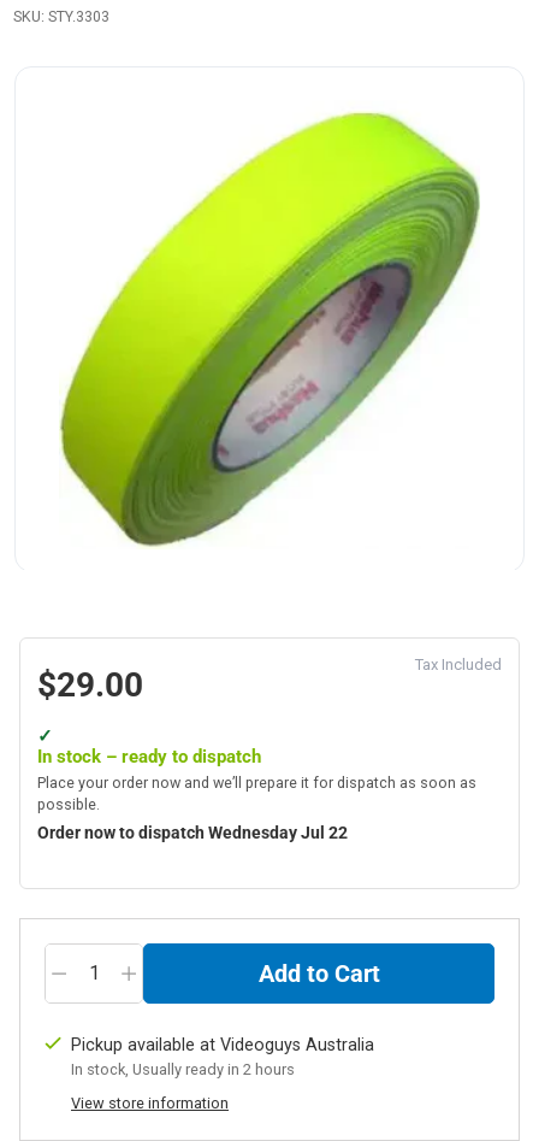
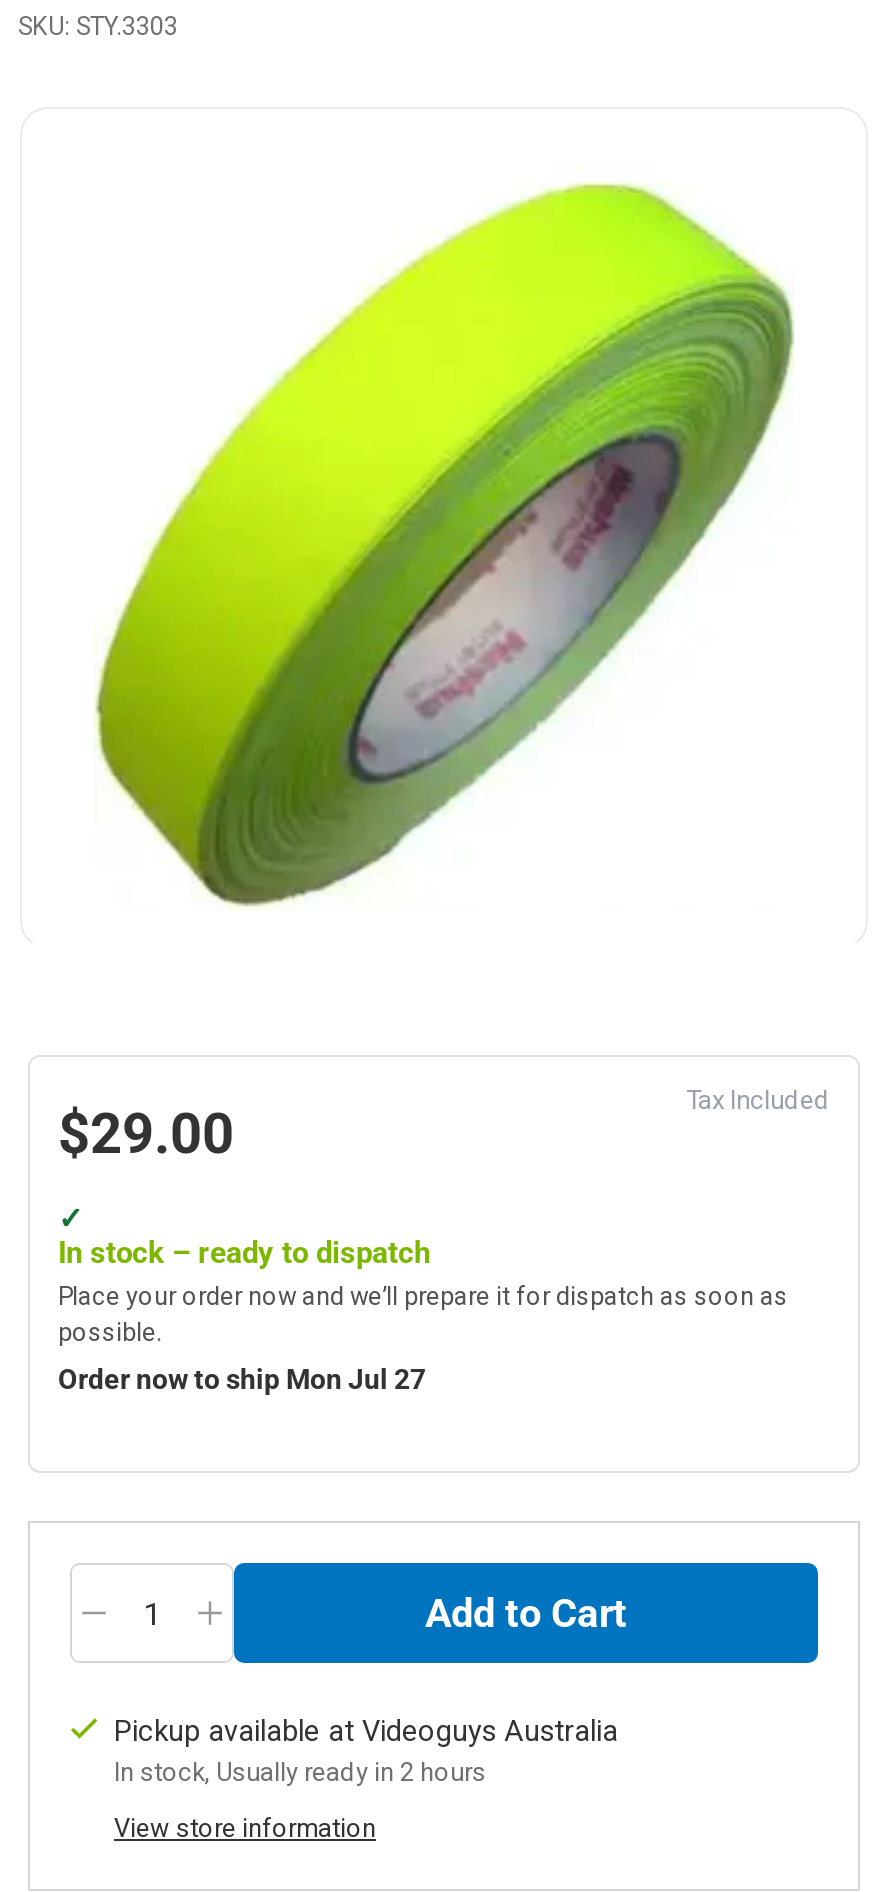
[37,822,348,842] Order now to dispatch Wednesday Jul 22 -> [58,1363,426,1395] Order now to ship Mon Jul 27

